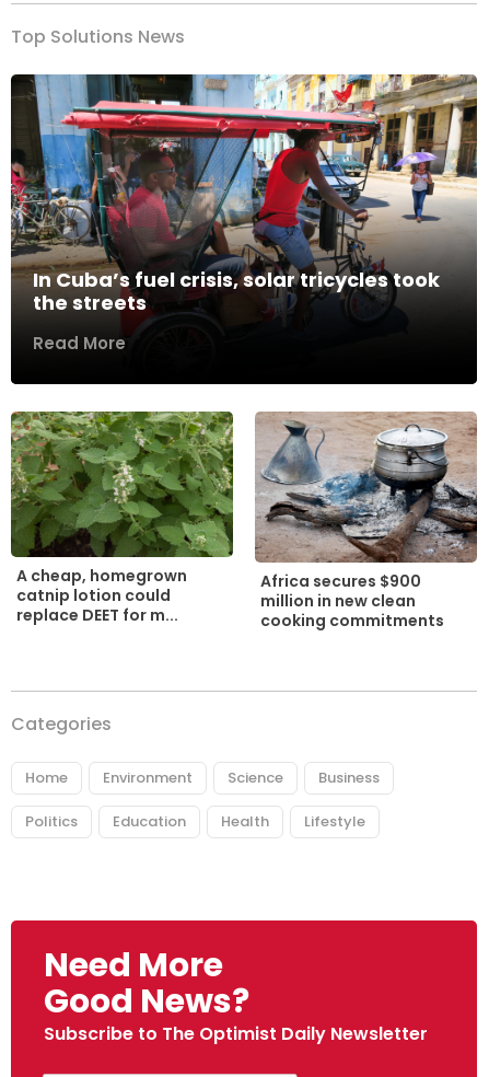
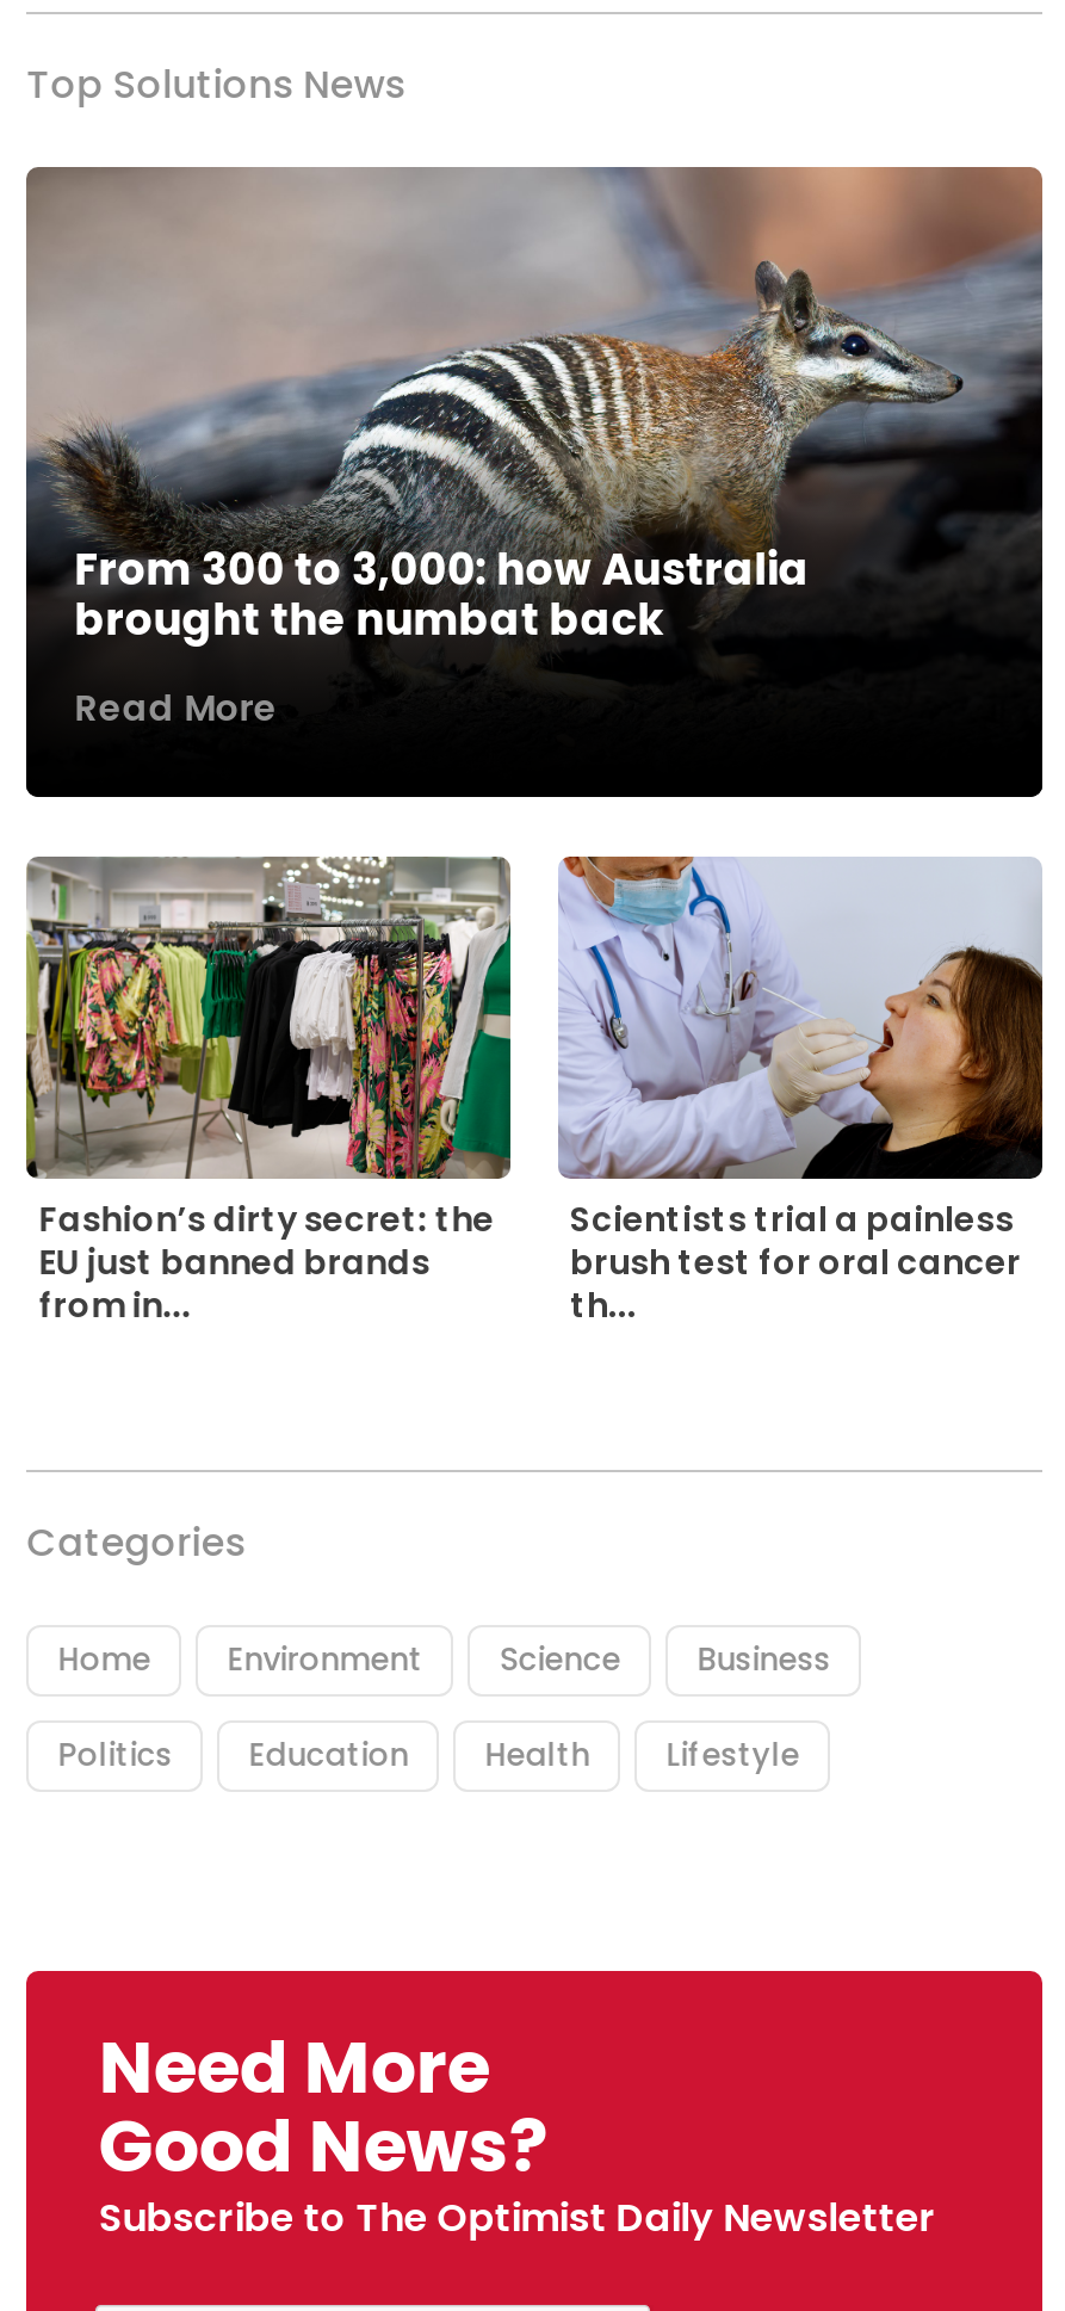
[10,73,477,316] [image] | In Cuba’s fuel crisis, solar tricycles took | the streets -> [26,165,1045,648] [image] | From 300 to 3,000: how Australia | brought the numbat back
[11,412,234,626] [image] | A cheap, homegrown | catnip lotion could | replace DEET for m... -> [26,857,513,1328] [image] | Fashion’s dirty secret: the | EU just banned brands | from in...
[255,412,478,631] [image] | Africa secures $900 | million in new clean | cooking commitments -> [558,857,1045,1328] [image] | Scientists trial a painless | brush test for oral cancer | th...

